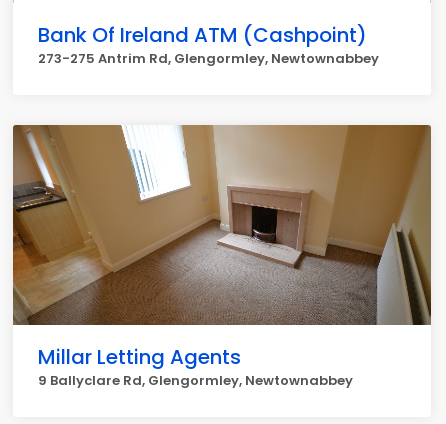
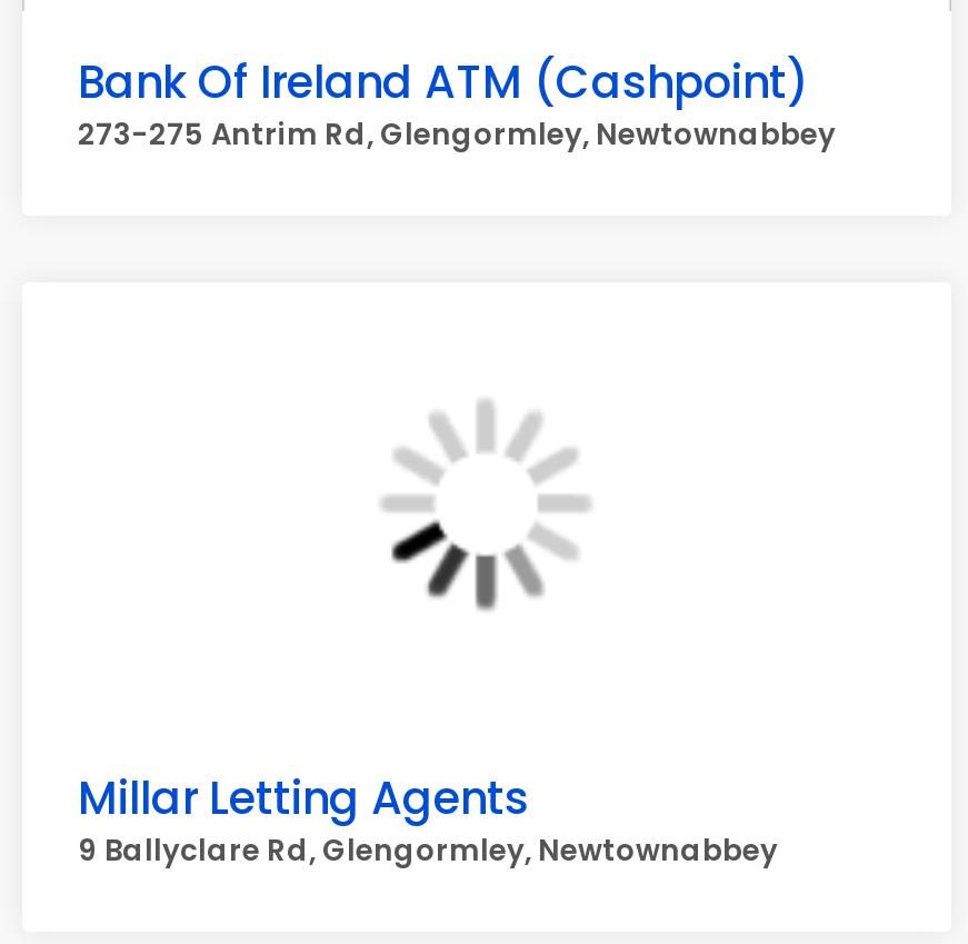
[12,124,432,326] [image] -> none

